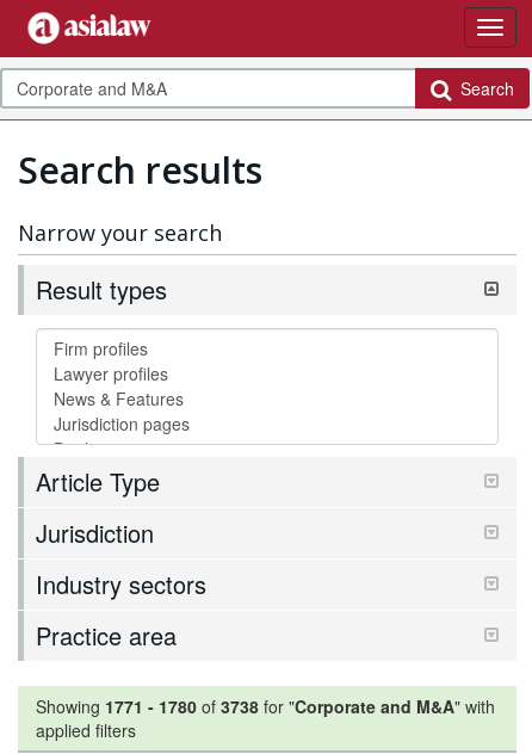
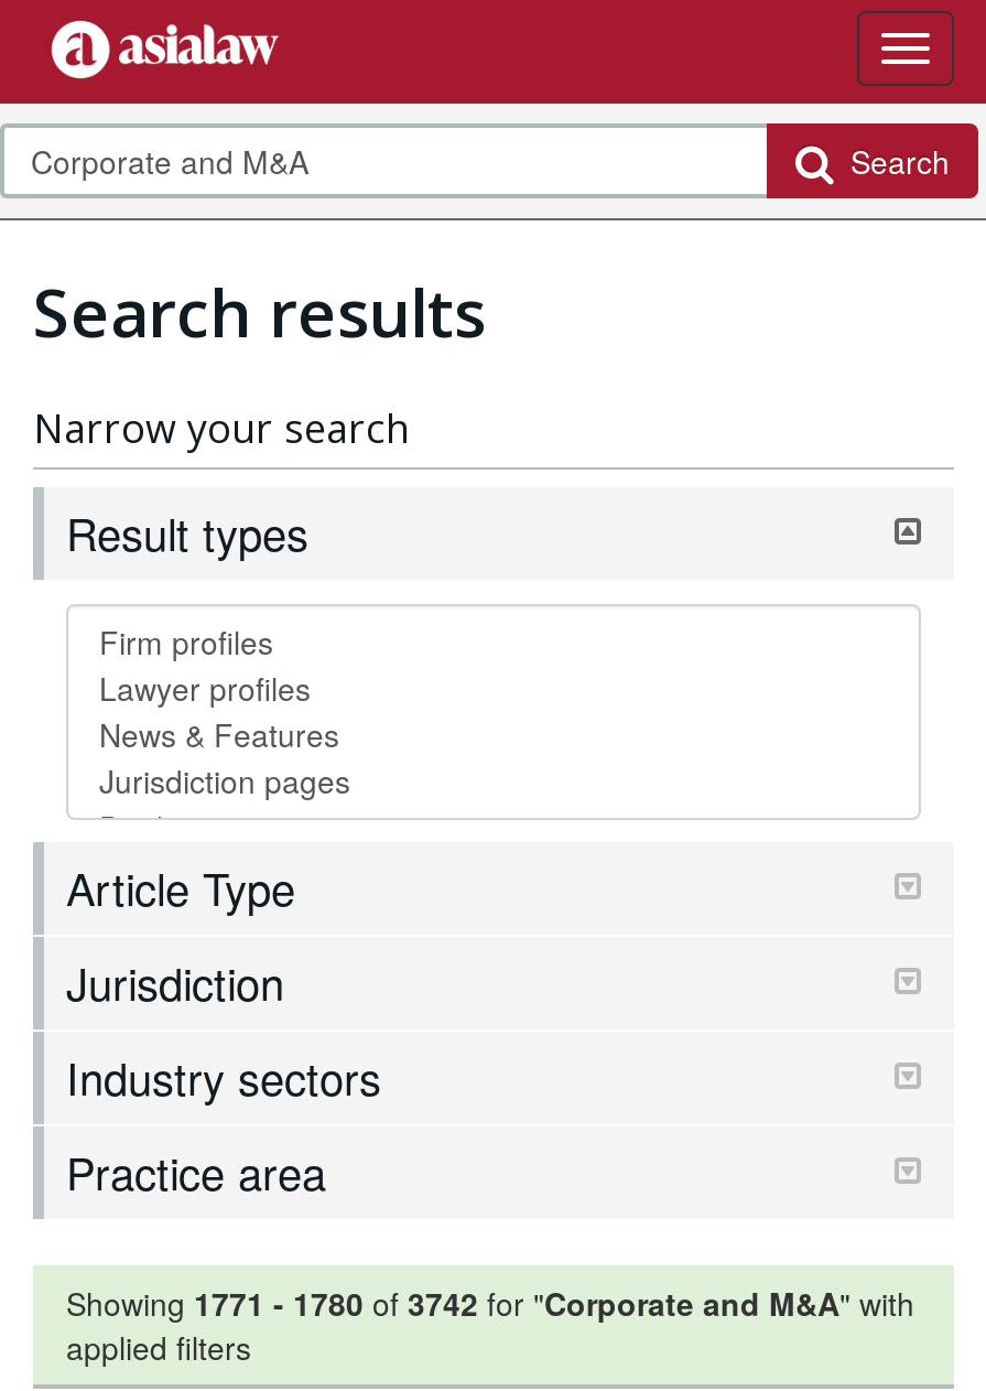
[36,694,495,718] Showing 1771 - 1780 of 3738 for " Corporate and M&A " with -> [66,1281,914,1325] Showing 1771 - 1780 of 3742 for " Corporate and M&A " with

